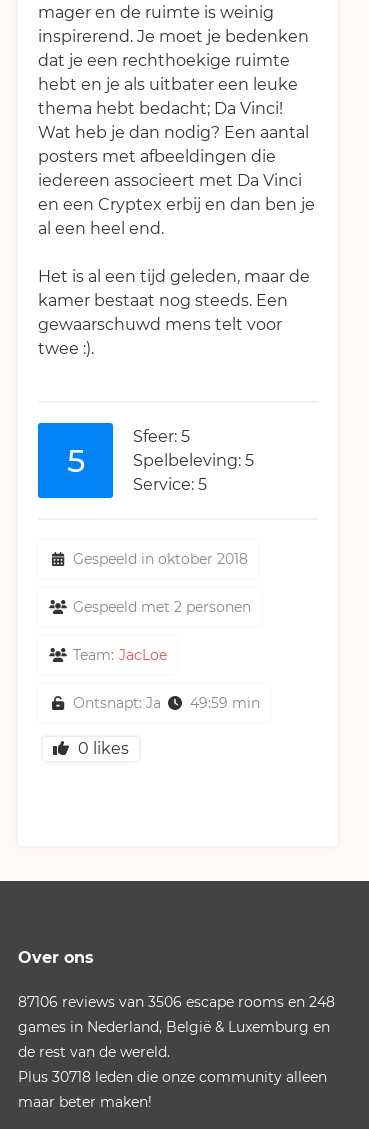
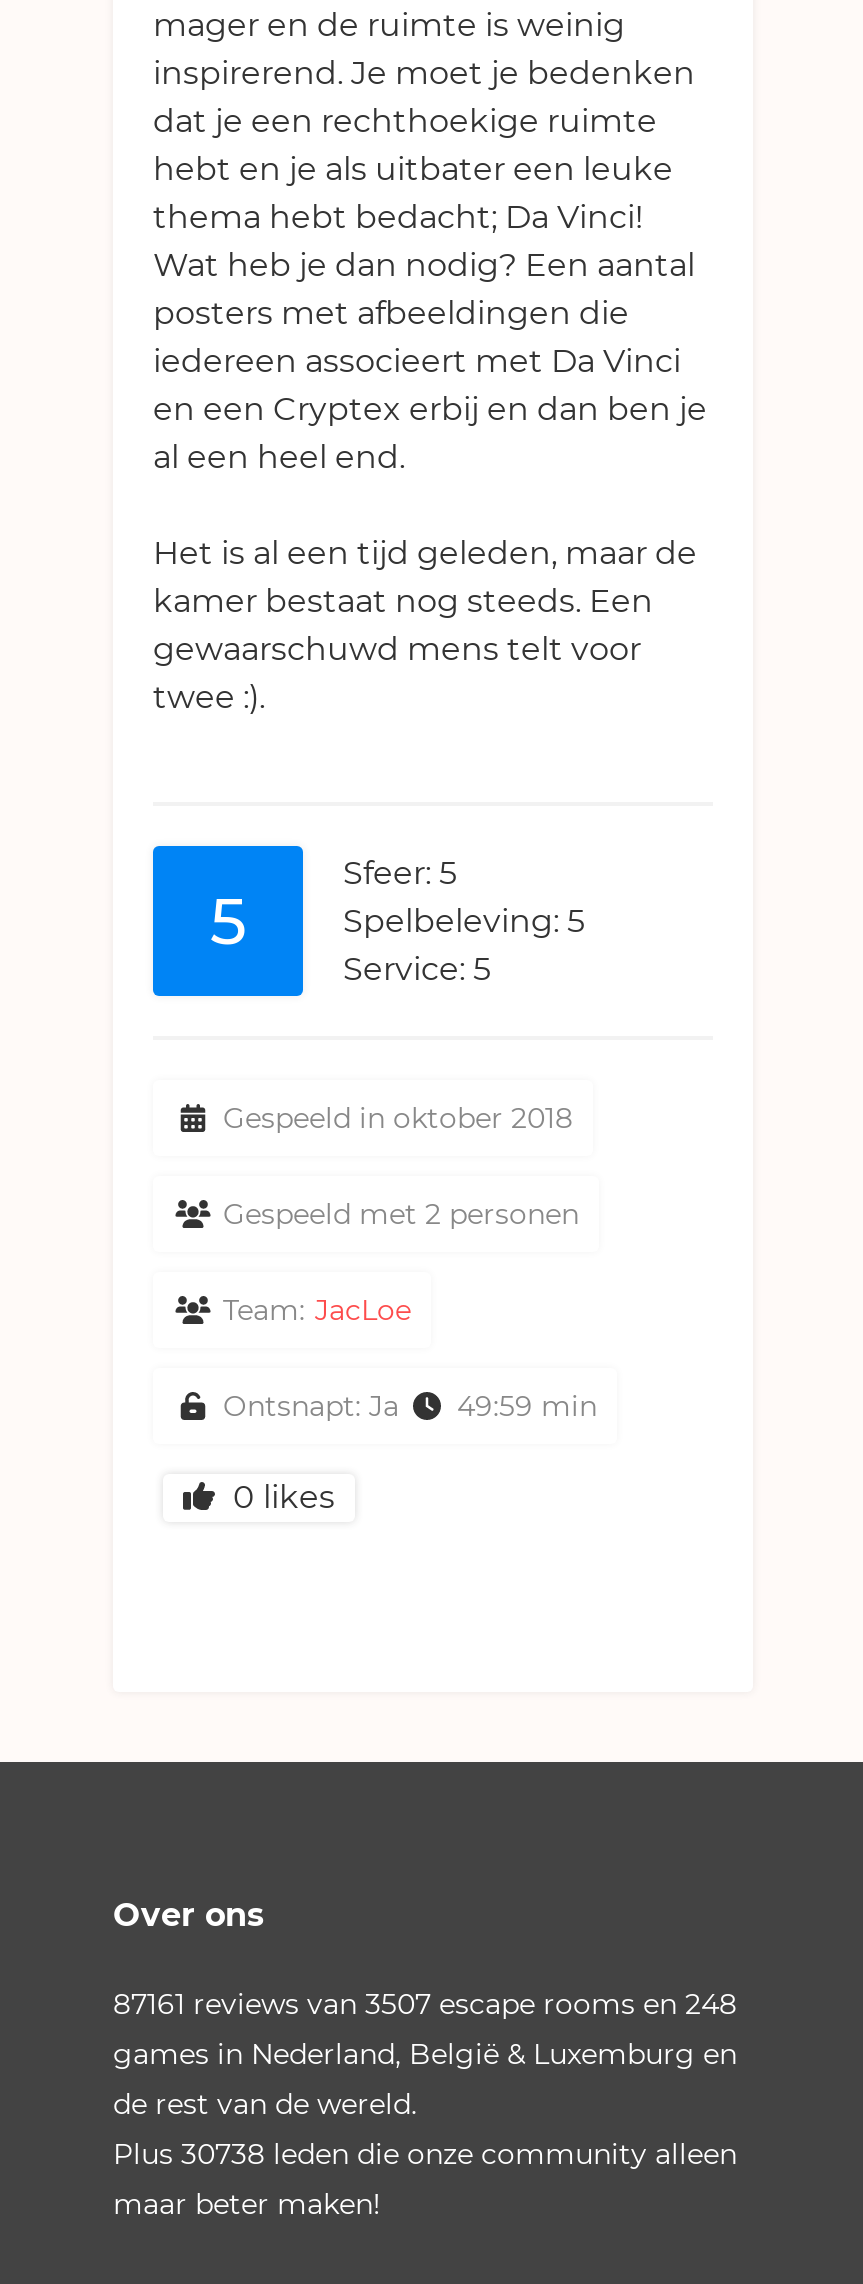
[18,993,335,1011] 87106 reviews van 3506 escape rooms en 248 -> [113,1987,737,2023] 87161 reviews van 3507 escape rooms en 248
[18,1068,327,1086] Plus 30718 leden die onze community alleen -> [113,2137,737,2173] Plus 30738 leden die onze community alleen

